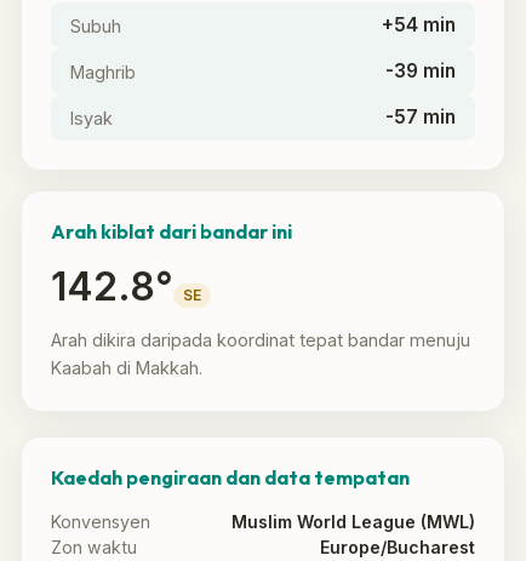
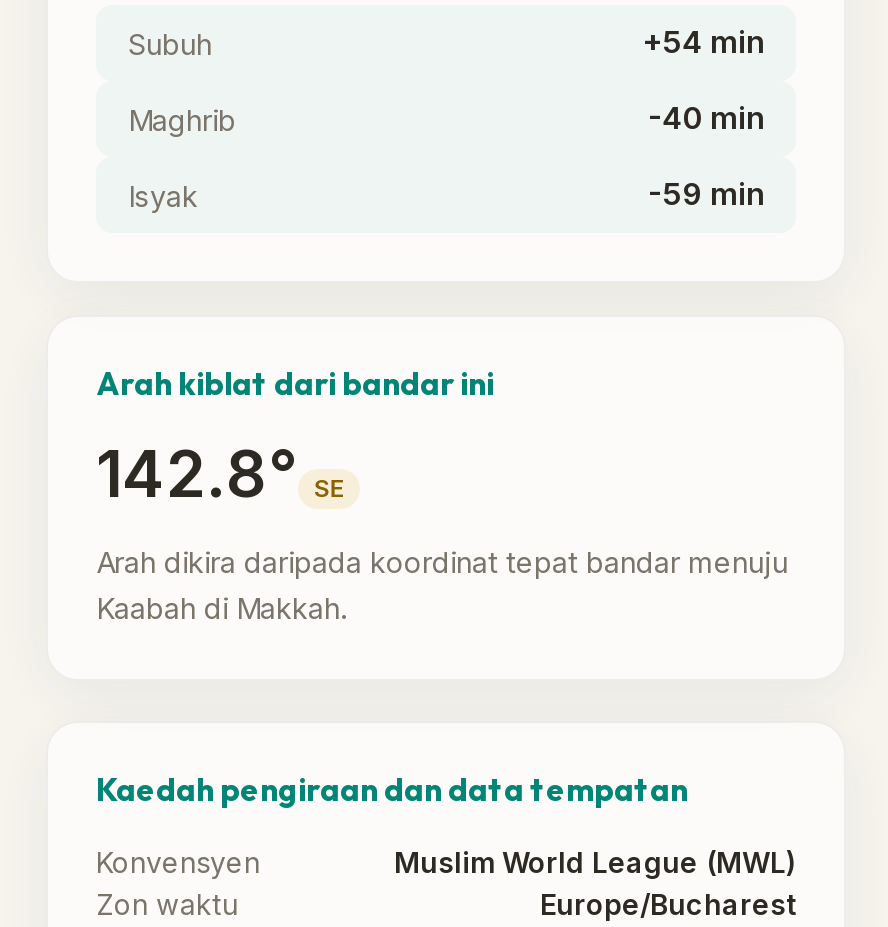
[385,59,456,82] -39 min -> [648,99,764,137] -40 min
[385,105,456,128] -57 min -> [648,175,764,213] -59 min

